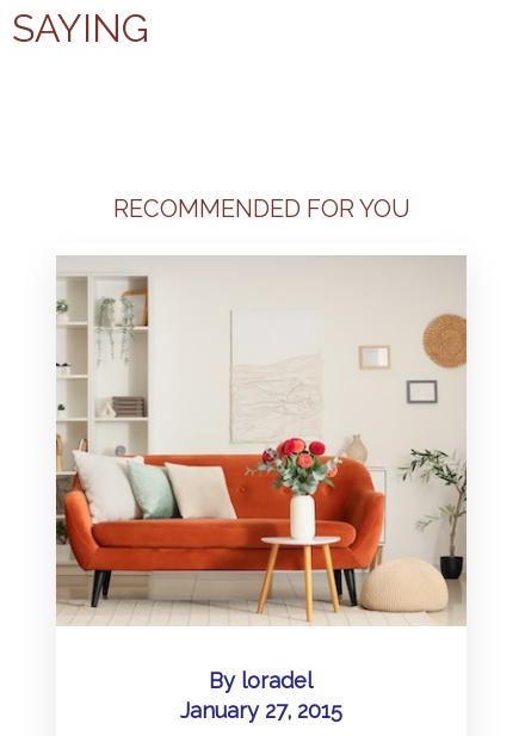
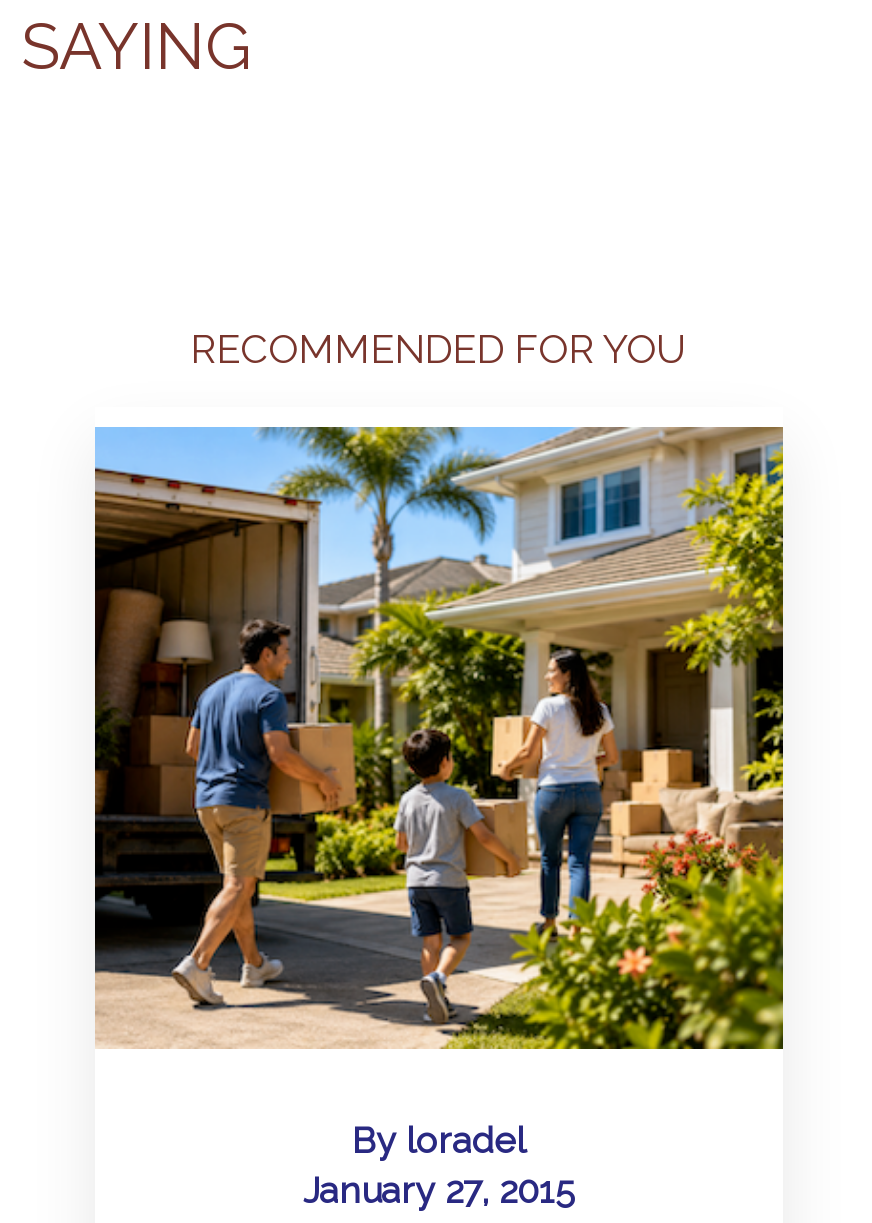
[55,255,468,626] [image] -> [93,425,785,1051] [image]

